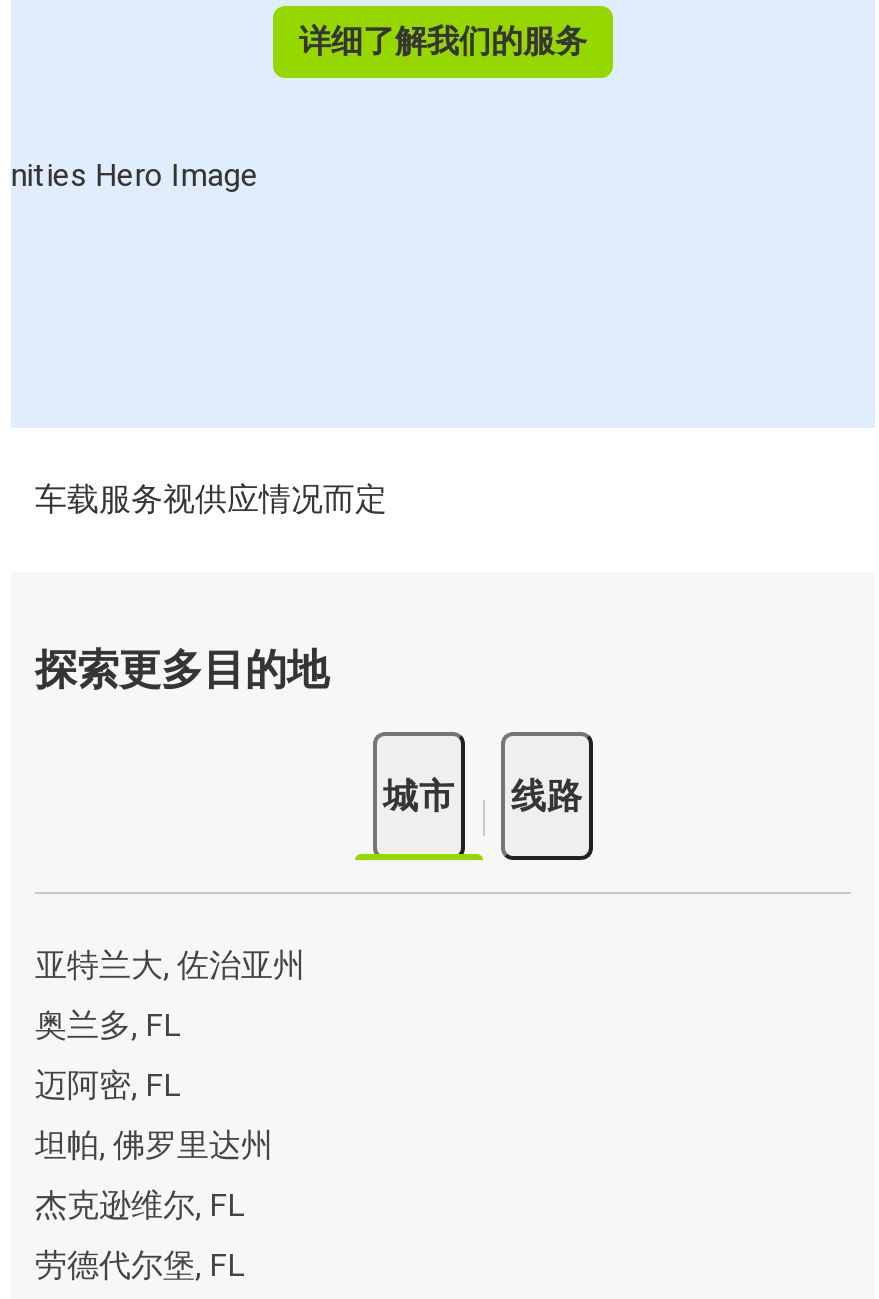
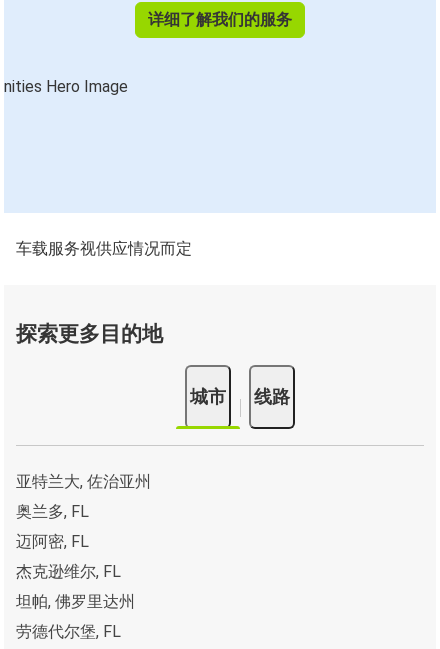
moved [35,1126,273,1164] -> [16,592,135,611]: 坦帕, 佛罗里达州
moved [35,1186,245,1224] -> [16,562,121,581]: 杰克逊维尔, FL

